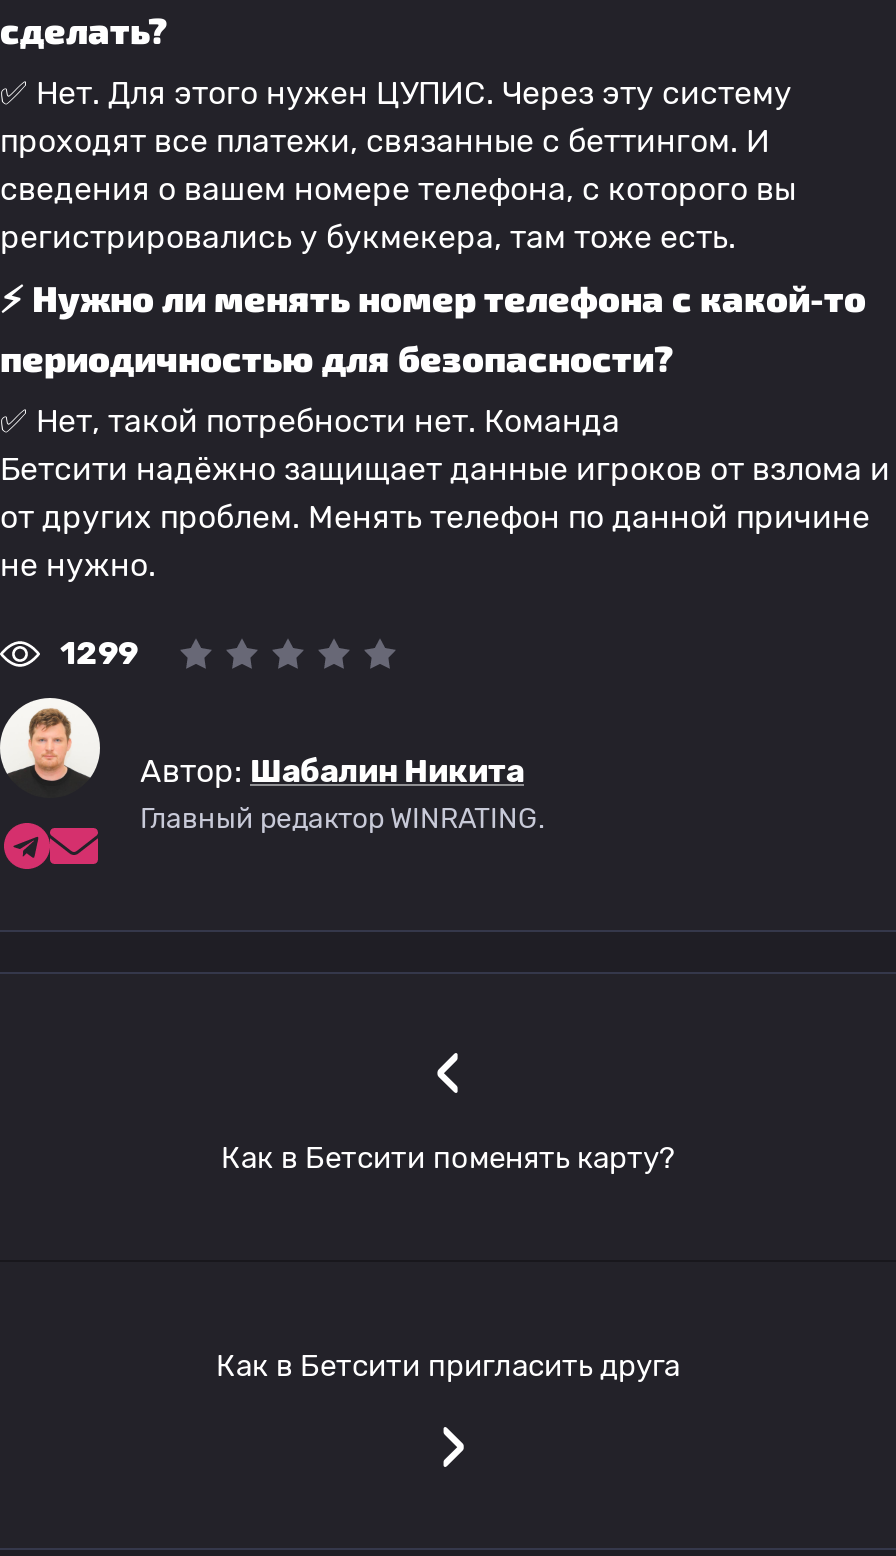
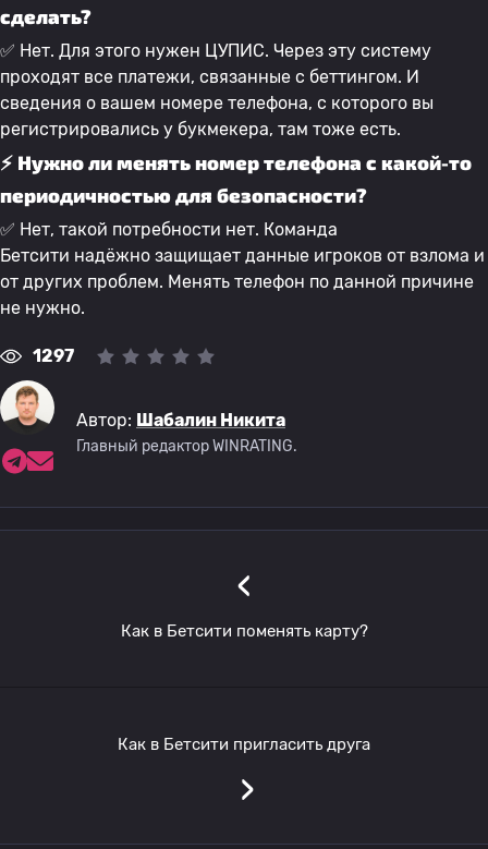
[60,634,138,672] 1299 -> [33,345,74,366] 1297

